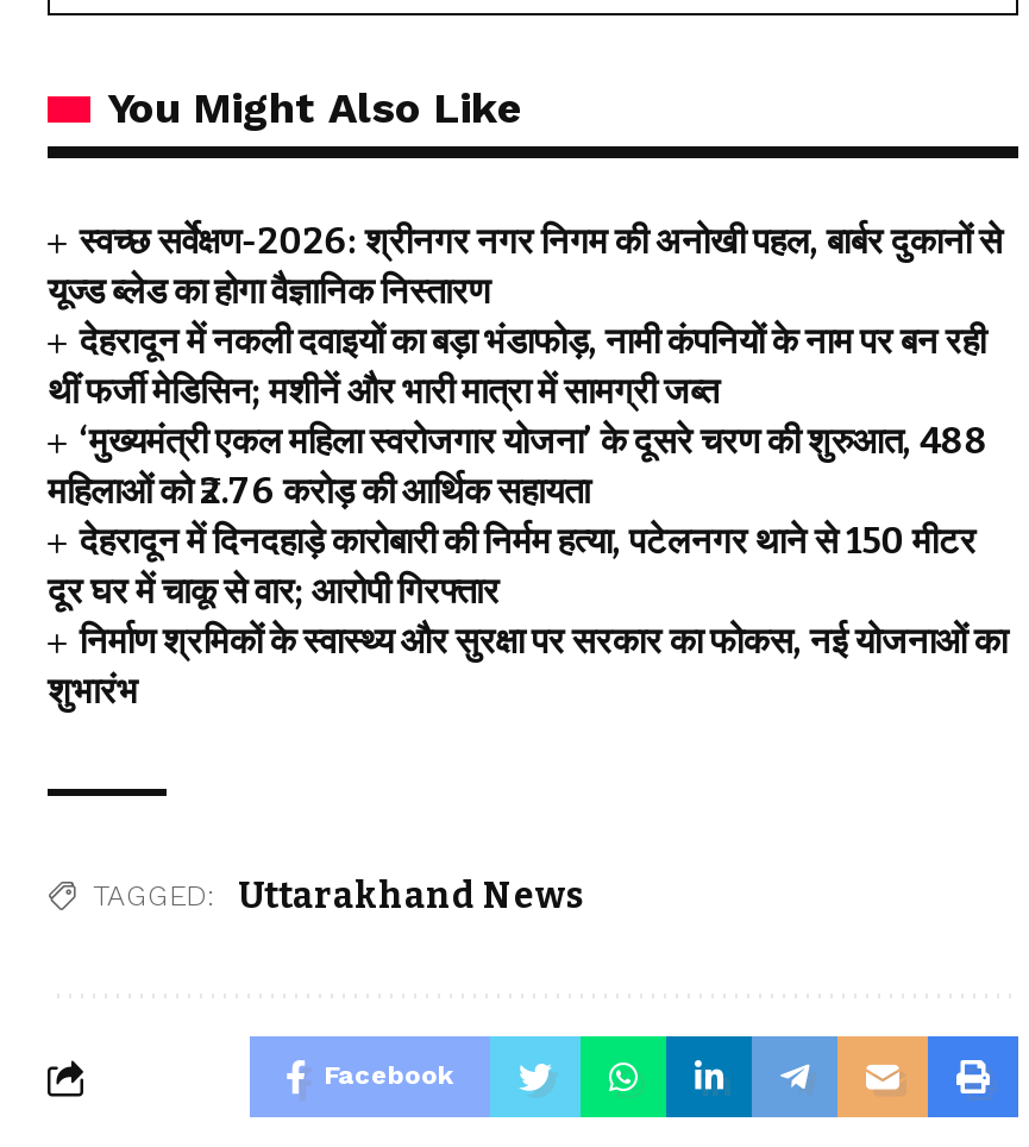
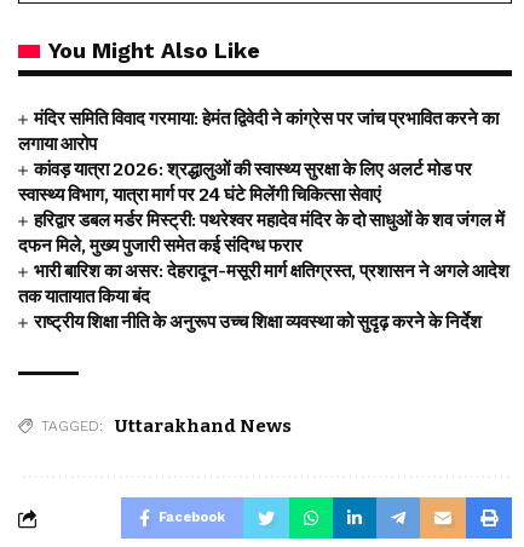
[48,220,1007,713] स्वच्छ सर्वेक्षण-2026: श्रीनगर नगर निगम की अनोखी पहल, बार्बर दुकानों से | यूज्ड ब्लेड का होगा वैज्ञानिक निस्तारण | देहरादून में नकली दवाइयों का बड़ा भंडाफोड़, नामी कंपनियों के नाम पर बन रही | थीं फर्जी मेडिसिन; मशीनें और भारी मात्रा में सामग्री जब्त | ‘मुख्यमंत्री एकल महिला स्वरोजगार योजना’ के दूसरे चरण की शुरुआत, 488 | महिलाओं को ₹2.76 करोड़ की आर्थिक सहायता | देहरादून में दिनदहाड़े कारोबारी की निर्मम हत्या, पटेलनगर थाने से 150 मीटर | दूर घर में चाकू से वार; आरोपी गिरफ्तार | निर्माण श्रमिकों के स्वास्थ्य और सुरक्षा पर सरकार का फोकस, नई योजनाओं का | शुभारंभ -> [18,108,510,333] मंदिर समिति विवाद गरमाया: हेमंत द्विवेदी ने कांग्रेस पर जांच प्रभावित करने का | लगाया आरोप | कांवड़ यात्रा 2026: श्रद्धालुओं की स्वास्थ्य सुरक्षा के लिए अलर्ट मोड पर | स्वास्थ्य विभाग, यात्रा मार्ग पर 24 घंटे मिलेंगी चिकित्सा सेवाएं | हरिद्वार डबल मर्डर मिस्ट्री: पथरेश्वर महादेव मंदिर के दो साधुओं के शव जंगल में | दफन मिले, मुख्य पुजारी समेत कई संदिग्ध फरार | भारी बारिश का असर: देहरादून-मसूरी मार्ग क्षतिग्रस्त, प्रशासन ने अगले आदेश | तक यातायात किया बंद | राष्ट्रीय शिक्षा नीति के अनुरूप उच्च शिक्षा व्यवस्था को सुदृढ़ करने के निर्देश

